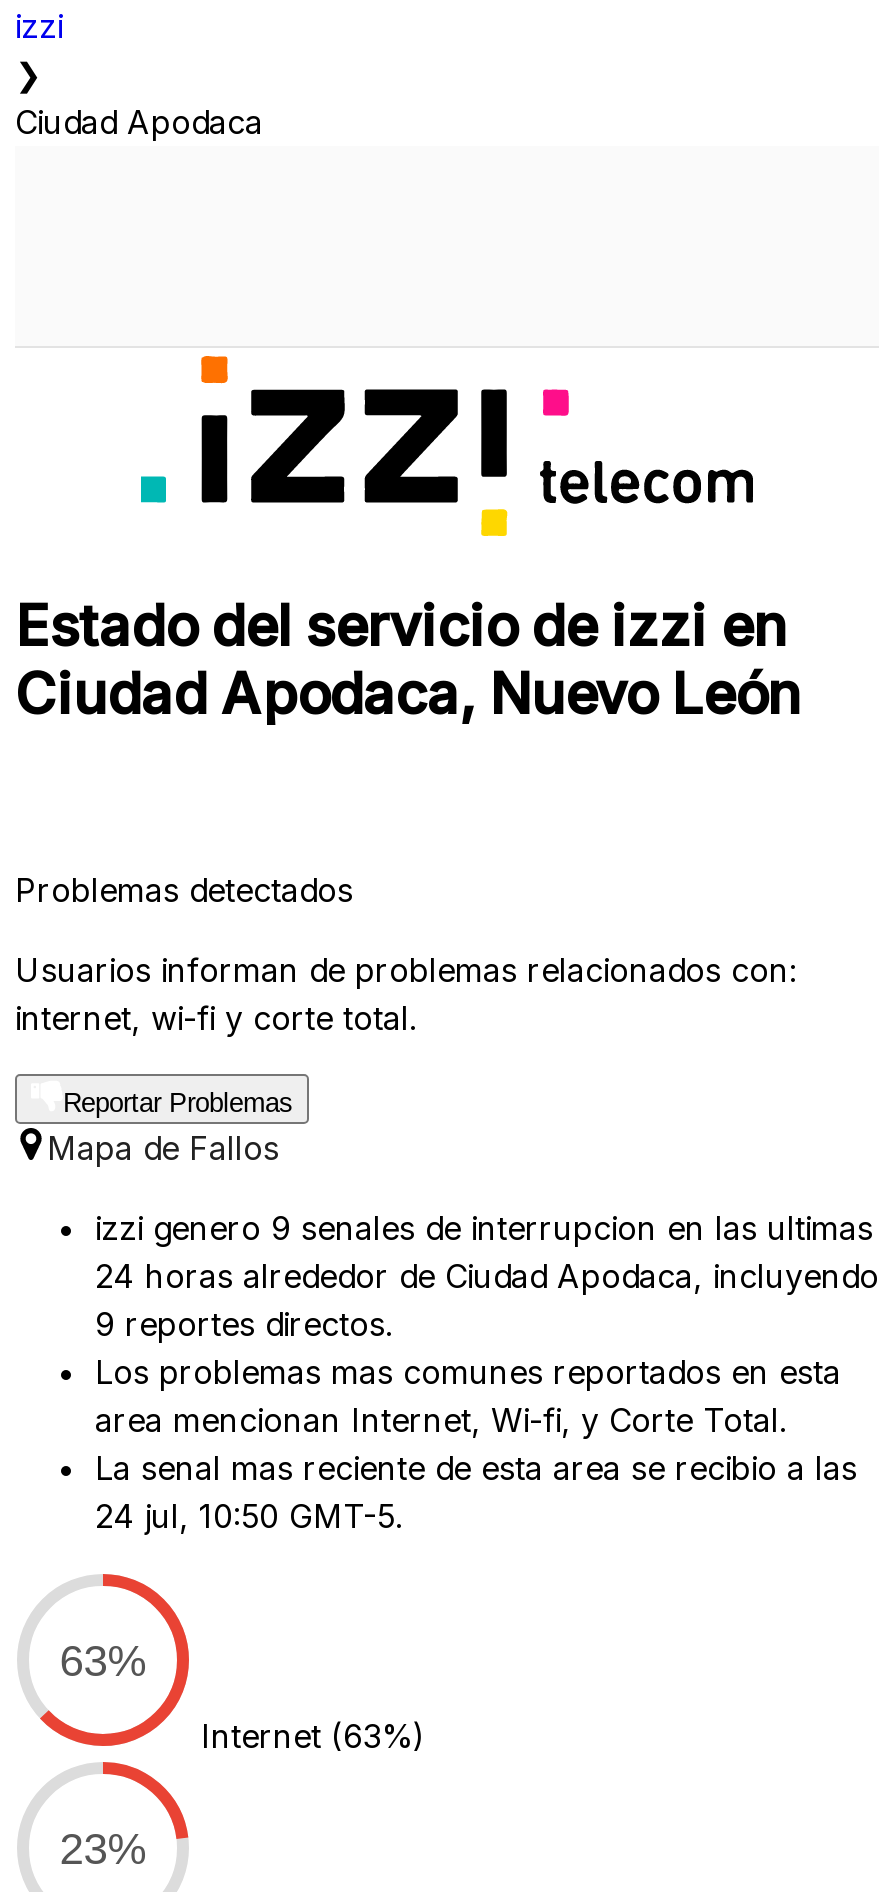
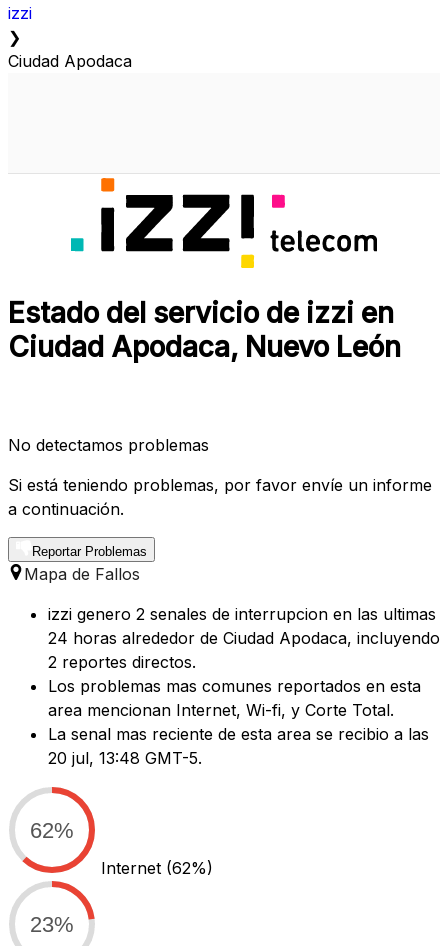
[15,871,353,911] Problemas detectados -> [8,435,209,455] No detectamos problemas
[15,951,797,1039] Usuarios informan de problemas relacionados con: | internet, wi-fi y corte total. -> [8,475,432,519] Si está teniendo problemas, por favor envíe un informe | a continuación.
[95,1209,873,1249] izzi genero 9 senales de interrupcion en las ultimas -> [48,604,436,624] izzi genero 2 senales de interrupcion en las ultimas
[95,1305,393,1345] 9 reportes directos. -> [48,652,196,672] 2 reportes directos.
[95,1497,403,1537] 24 jul, 10:50 GMT-5. -> [48,748,202,768] 20 jul, 13:48 GMT-5.
[59,1636,147,1685] 63% -> [30,818,74,843] 62%
[201,1717,425,1757] Internet (63%) -> [101,858,213,878] Internet (62%)

